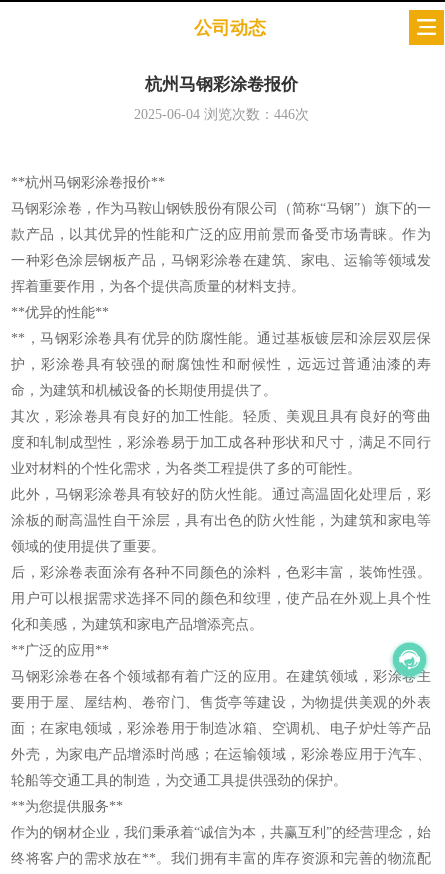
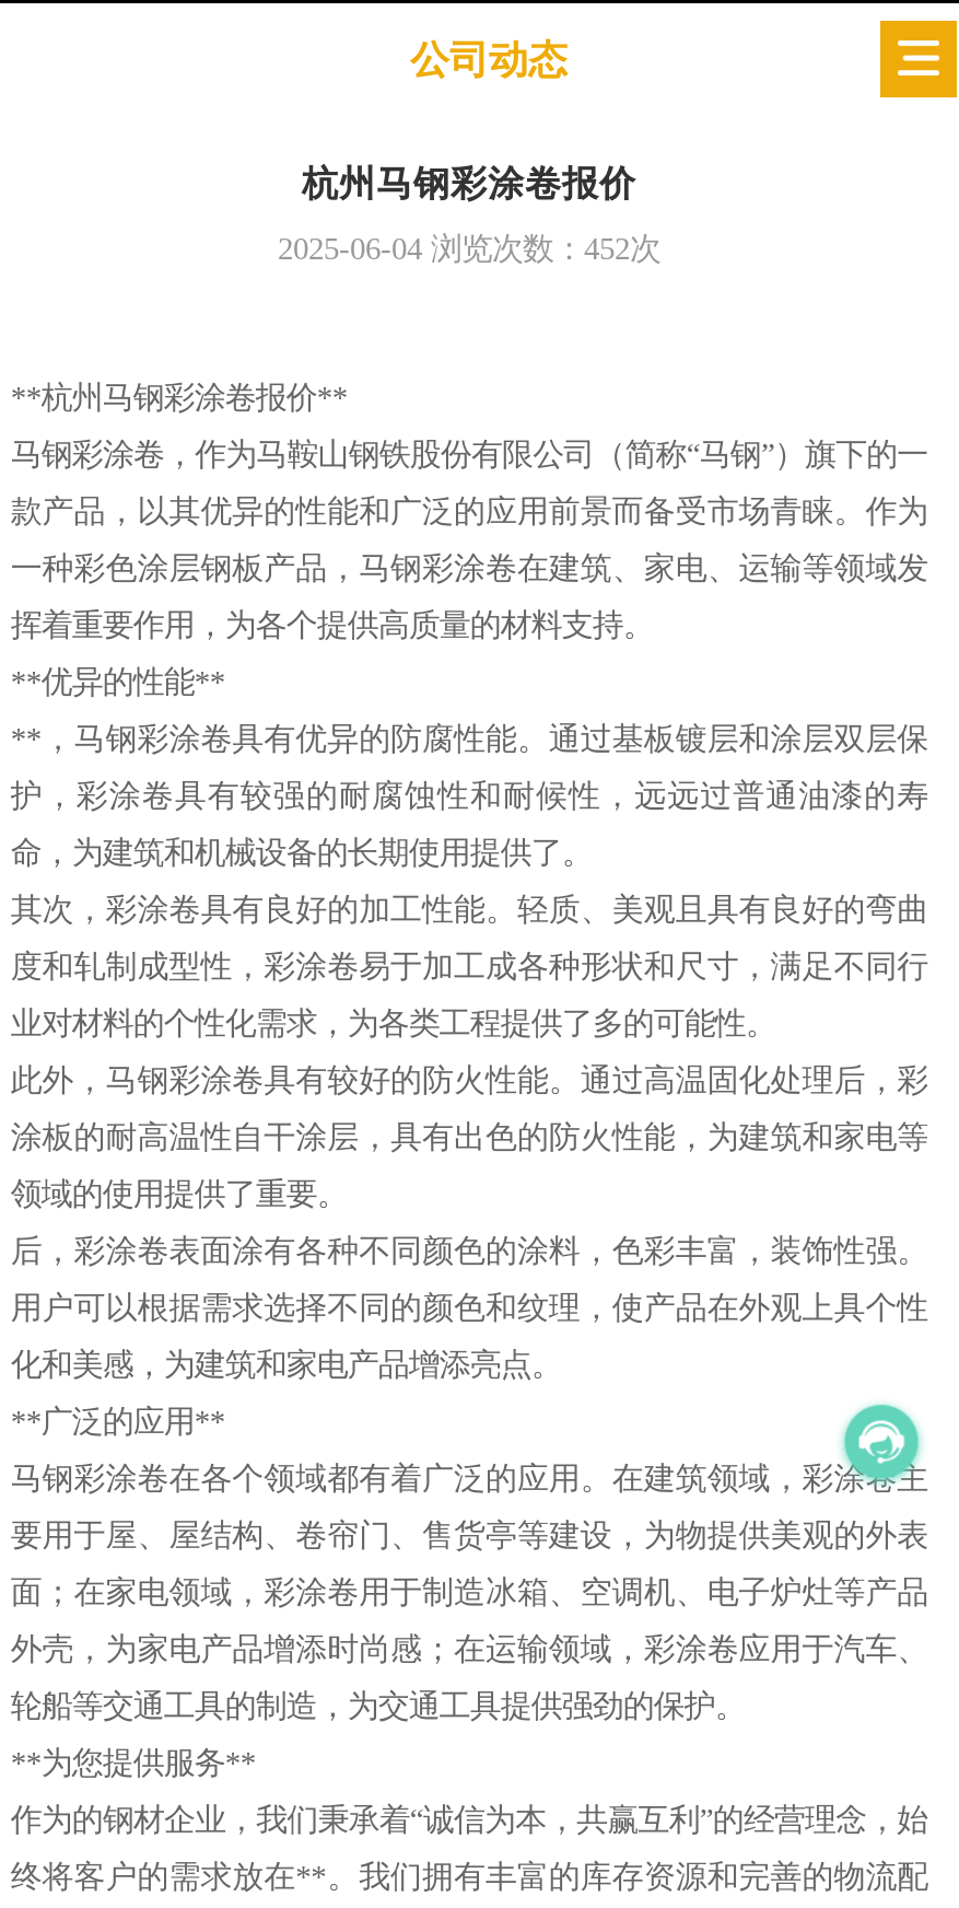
[133,106,308,122] 2025-06-04浏览次数：446次 -> [278,230,660,265] 2025-06-04浏览次数：452次

